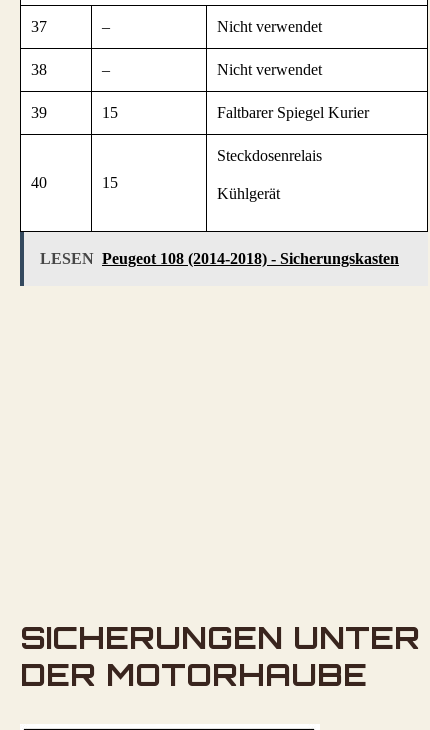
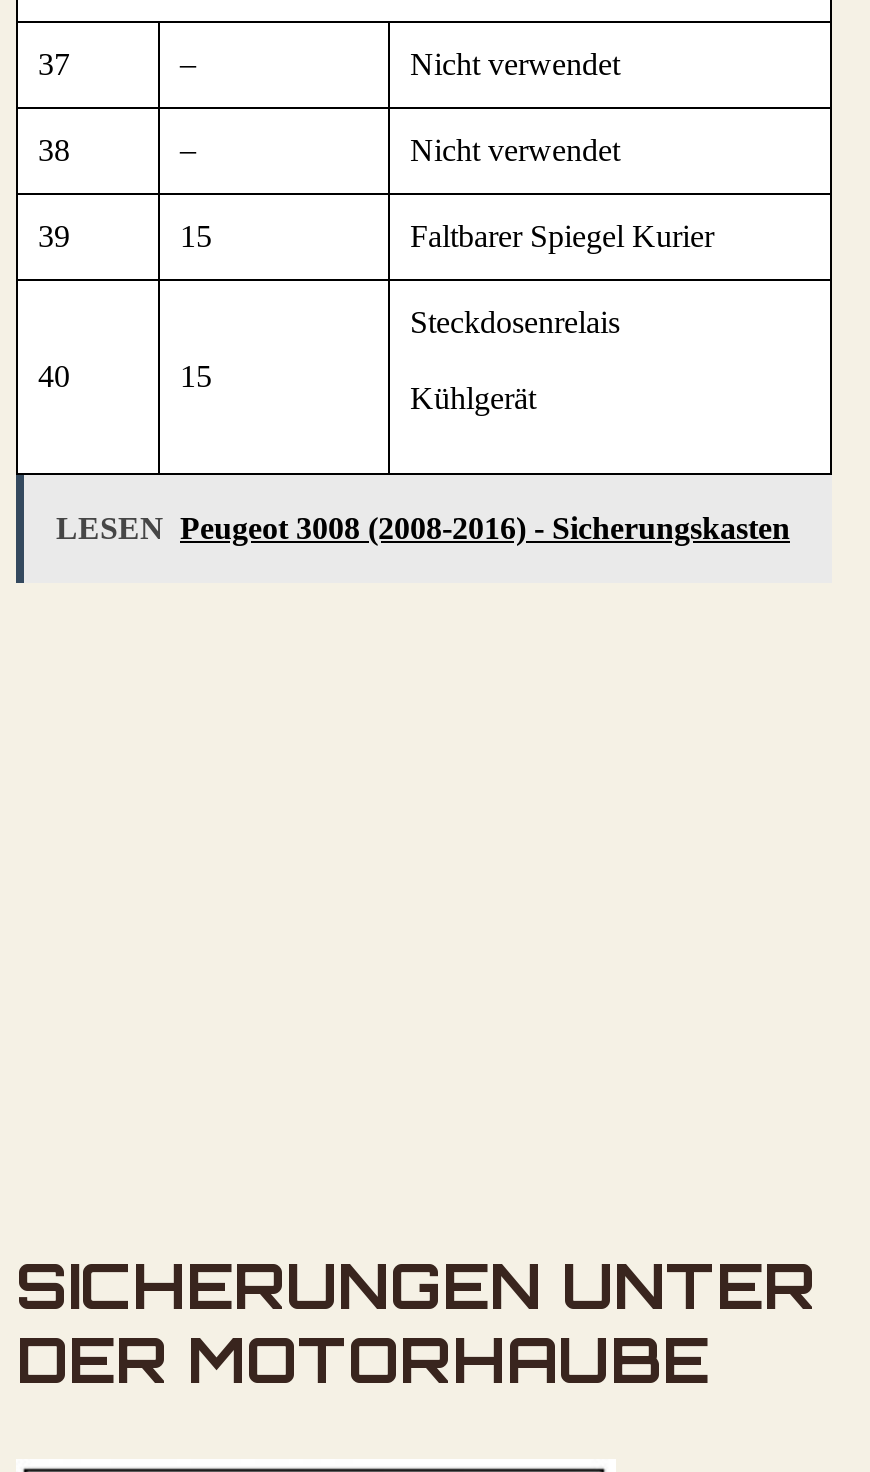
[40,250,399,267] LESEN Peugeot 108 (2014-2018) - Sicherungskasten -> [56,511,790,545] LESEN Peugeot 3008 (2008-2016) - Sicherungskasten

